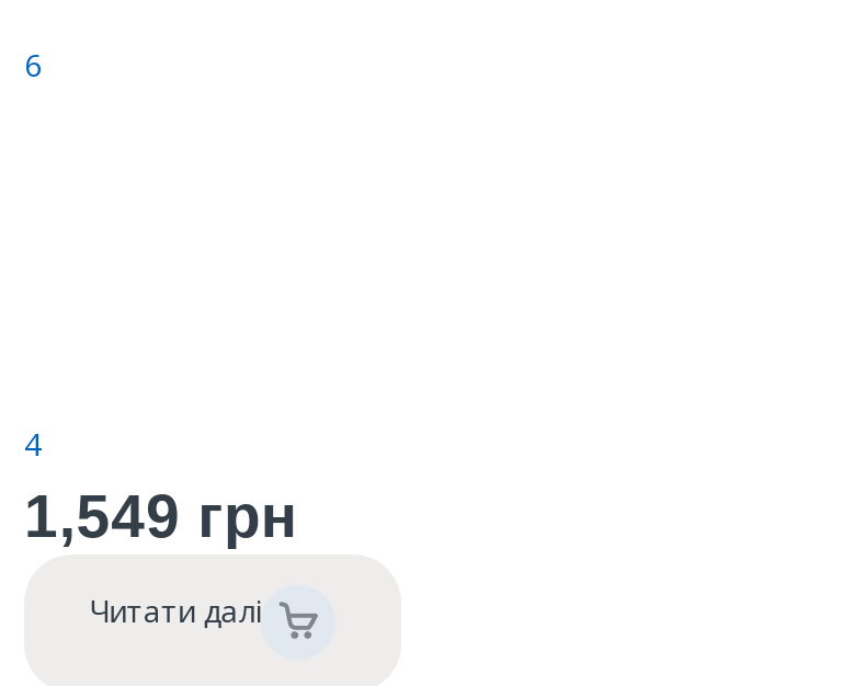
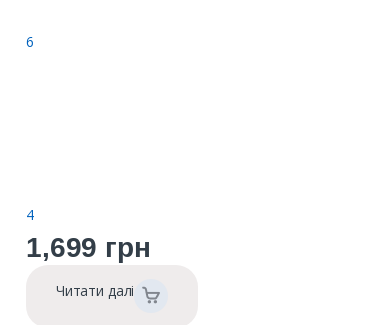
[24,482,298,550] 1,549 грн -> [26,232,151,263] 1,699 грн

